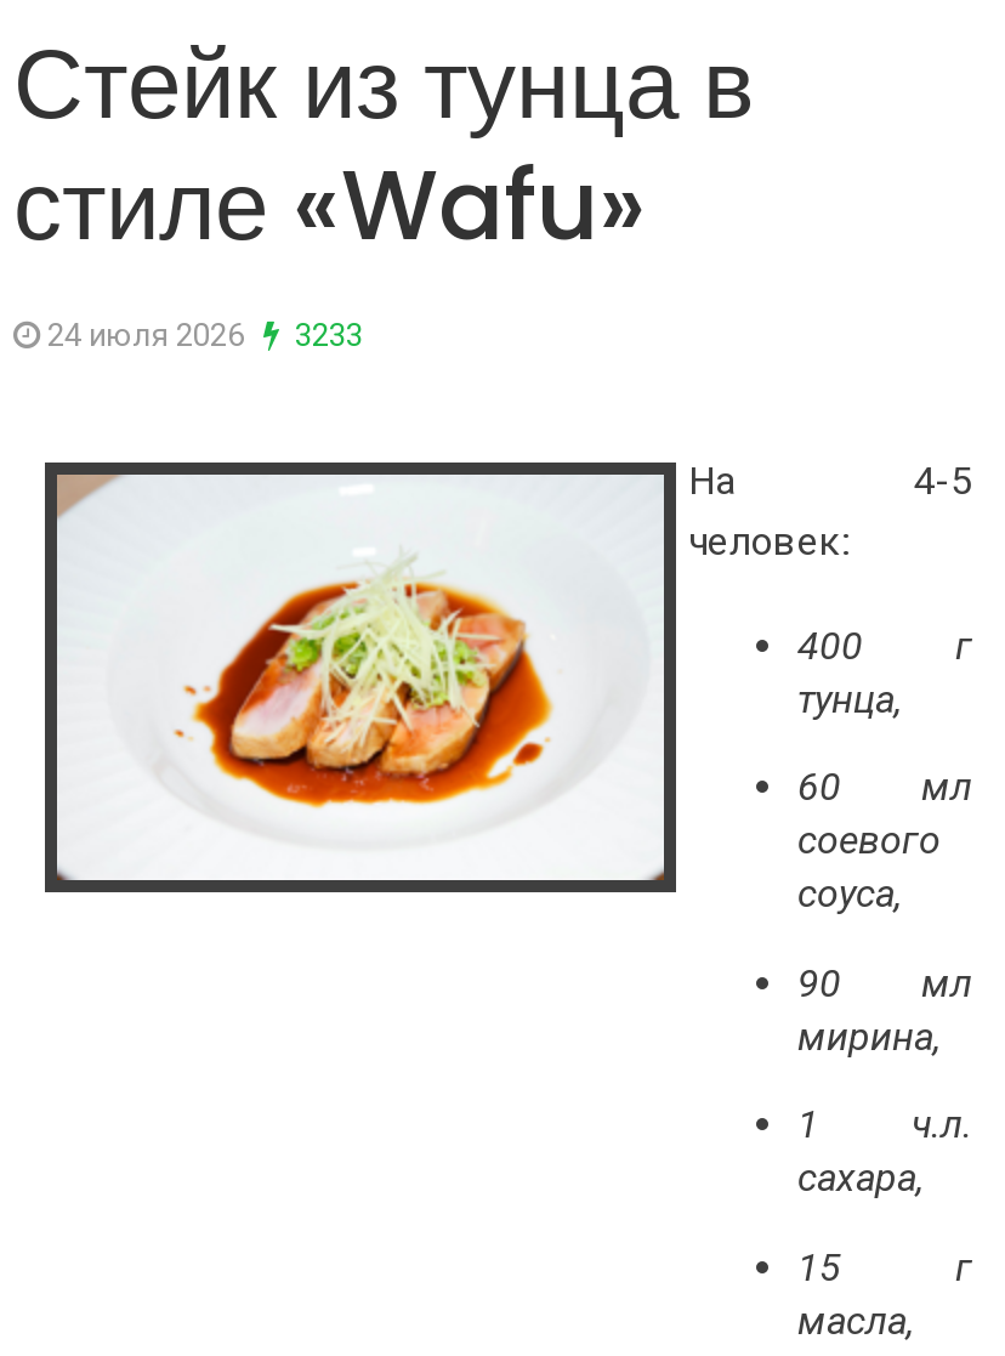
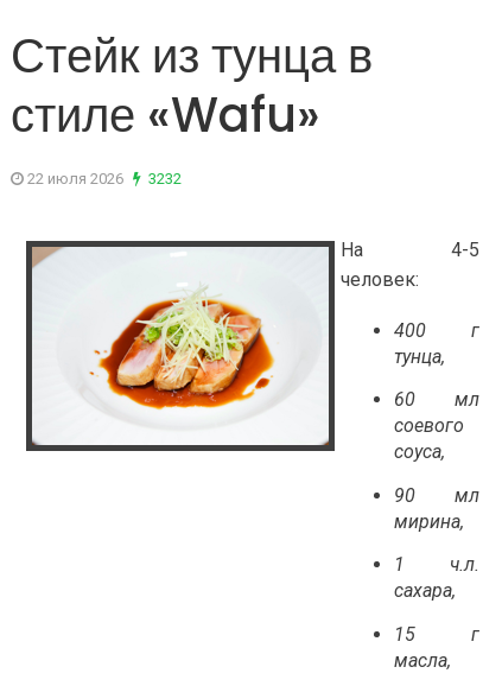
[40,317,251,353] 24 июля 2026 -> [24,170,127,188] 22 июля 2026
[288,317,363,353] 3233 -> [145,170,182,188] 3232

